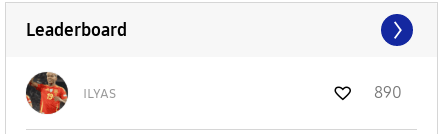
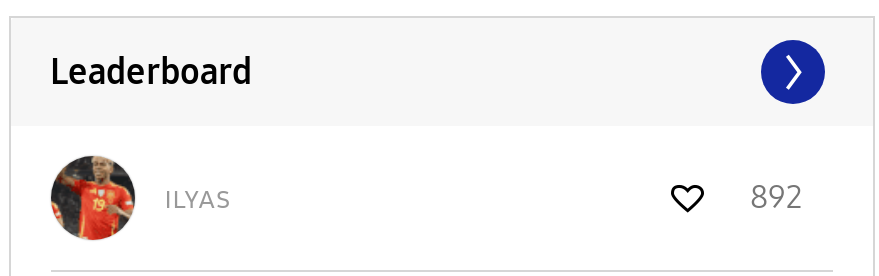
[369,83,401,102] 890 -> [742,178,802,216] 892

